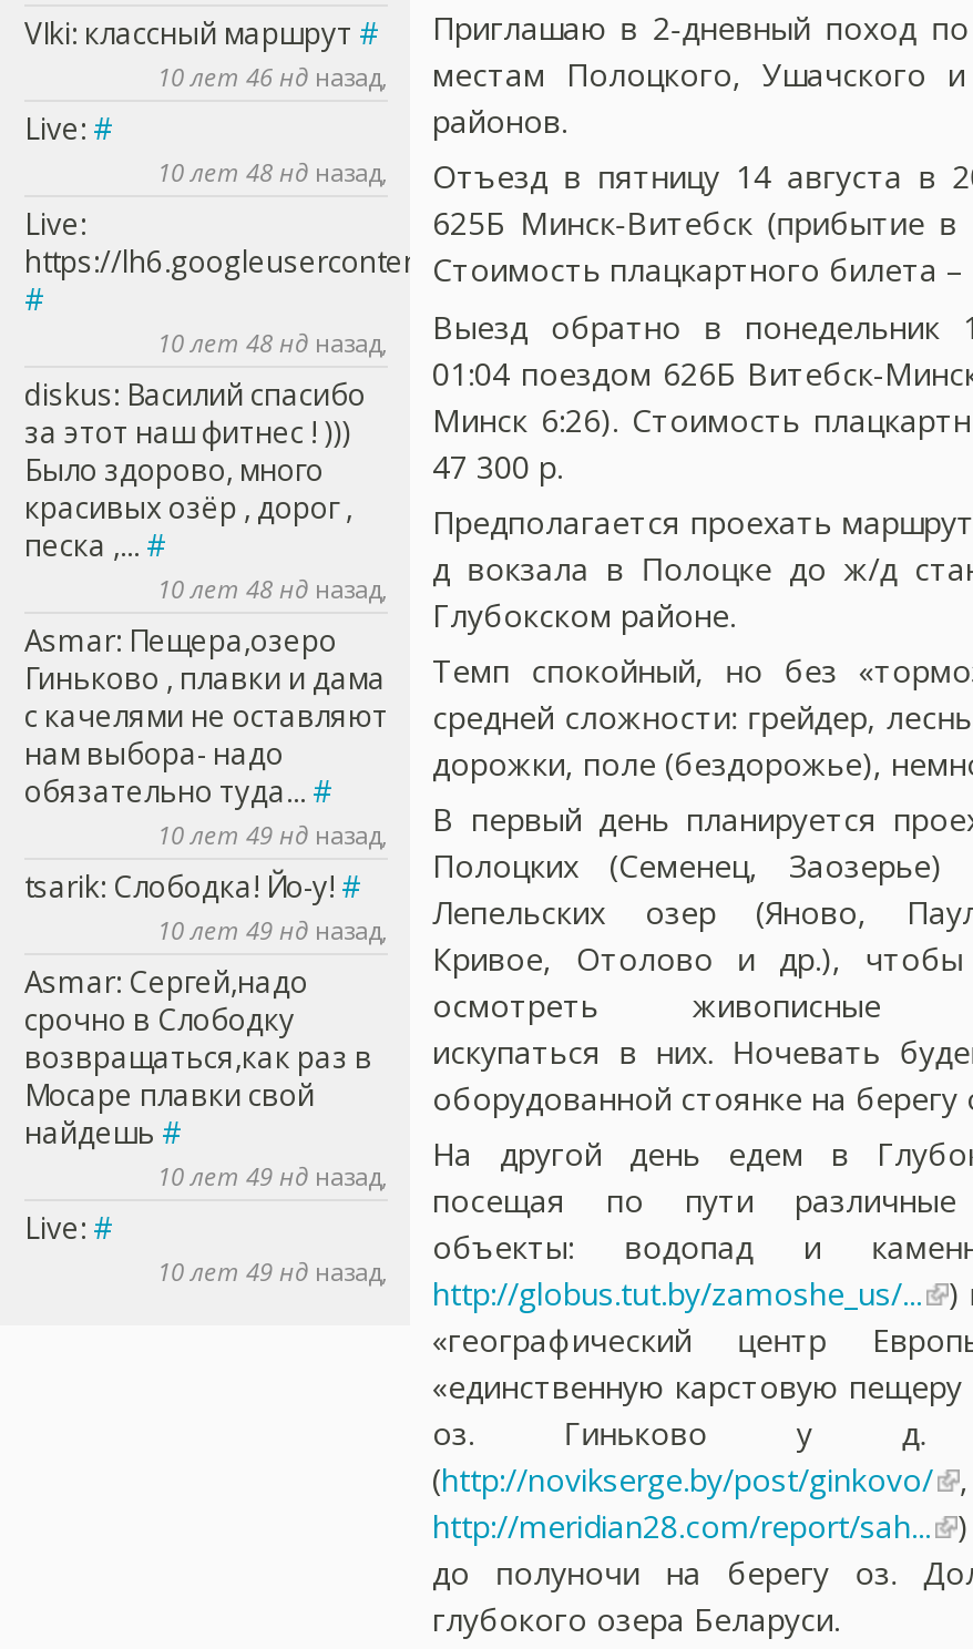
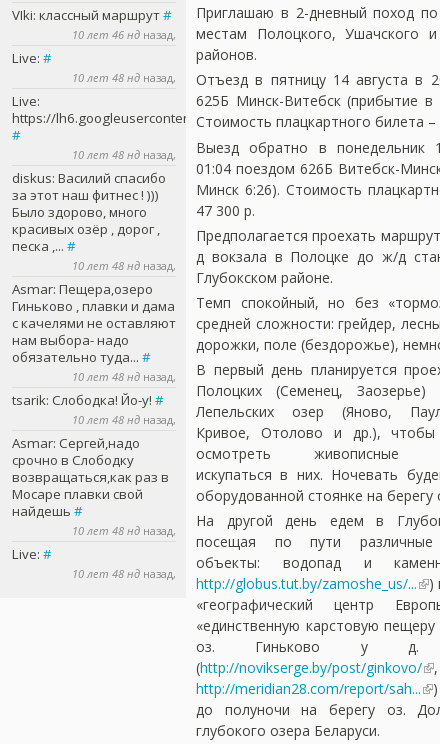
[157,818,388,851] 10 лет 49 нд назад, -> [72,369,176,384] 10 лет 48 нд назад,
[157,913,388,946] 10 лет 49 нд назад, -> [72,412,176,427] 10 лет 48 нд назад,
[157,1159,388,1192] 10 лет 49 нд назад, -> [72,523,176,538] 10 лет 48 нд назад,
[157,1254,388,1288] 10 лет 49 нд назад, -> [72,566,176,581] 10 лет 48 нд назад,

